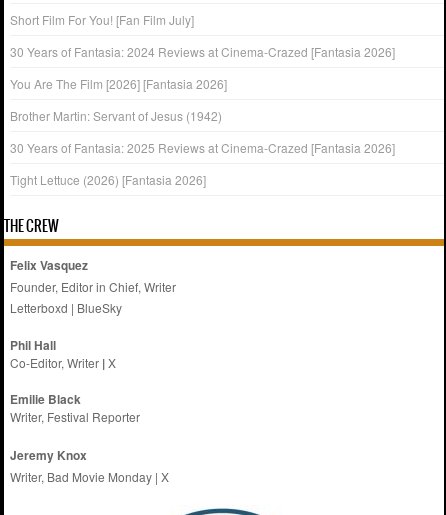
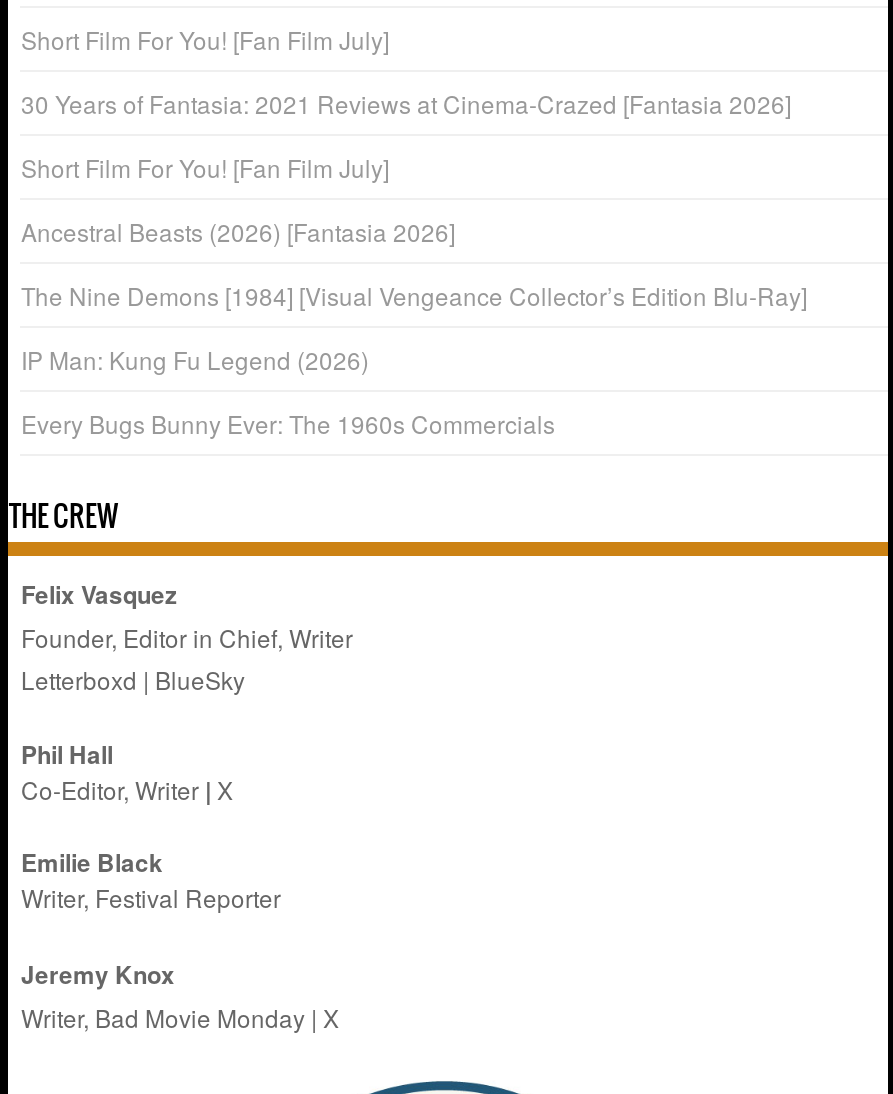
[10,43,395,188] 30 Years of Fantasia: 2024 Reviews at Cinema-Crazed [Fantasia 2026] | You Are The Film [2026] [Fantasia 2026] | Brother Martin: Servant of Jesus (1942) | 30 Years of Fantasia: 2025 Reviews at Cinema-Crazed [Fantasia 2026] | Tight Lettuce (2026) [Fantasia 2026] -> [21,86,807,440] 30 Years of Fantasia: 2021 Reviews at Cinema-Crazed [Fantasia 2026] | Short Film For You! [Fan Film July] | Ancestral Beasts (2026) [Fantasia 2026] | The Nine Demons [1984] [Visual Vengeance Collector’s Edition Blu-Ray] | IP Man: Kung Fu Legend (2026) | Every Bugs Bunny Ever: The 1960s Commercials

